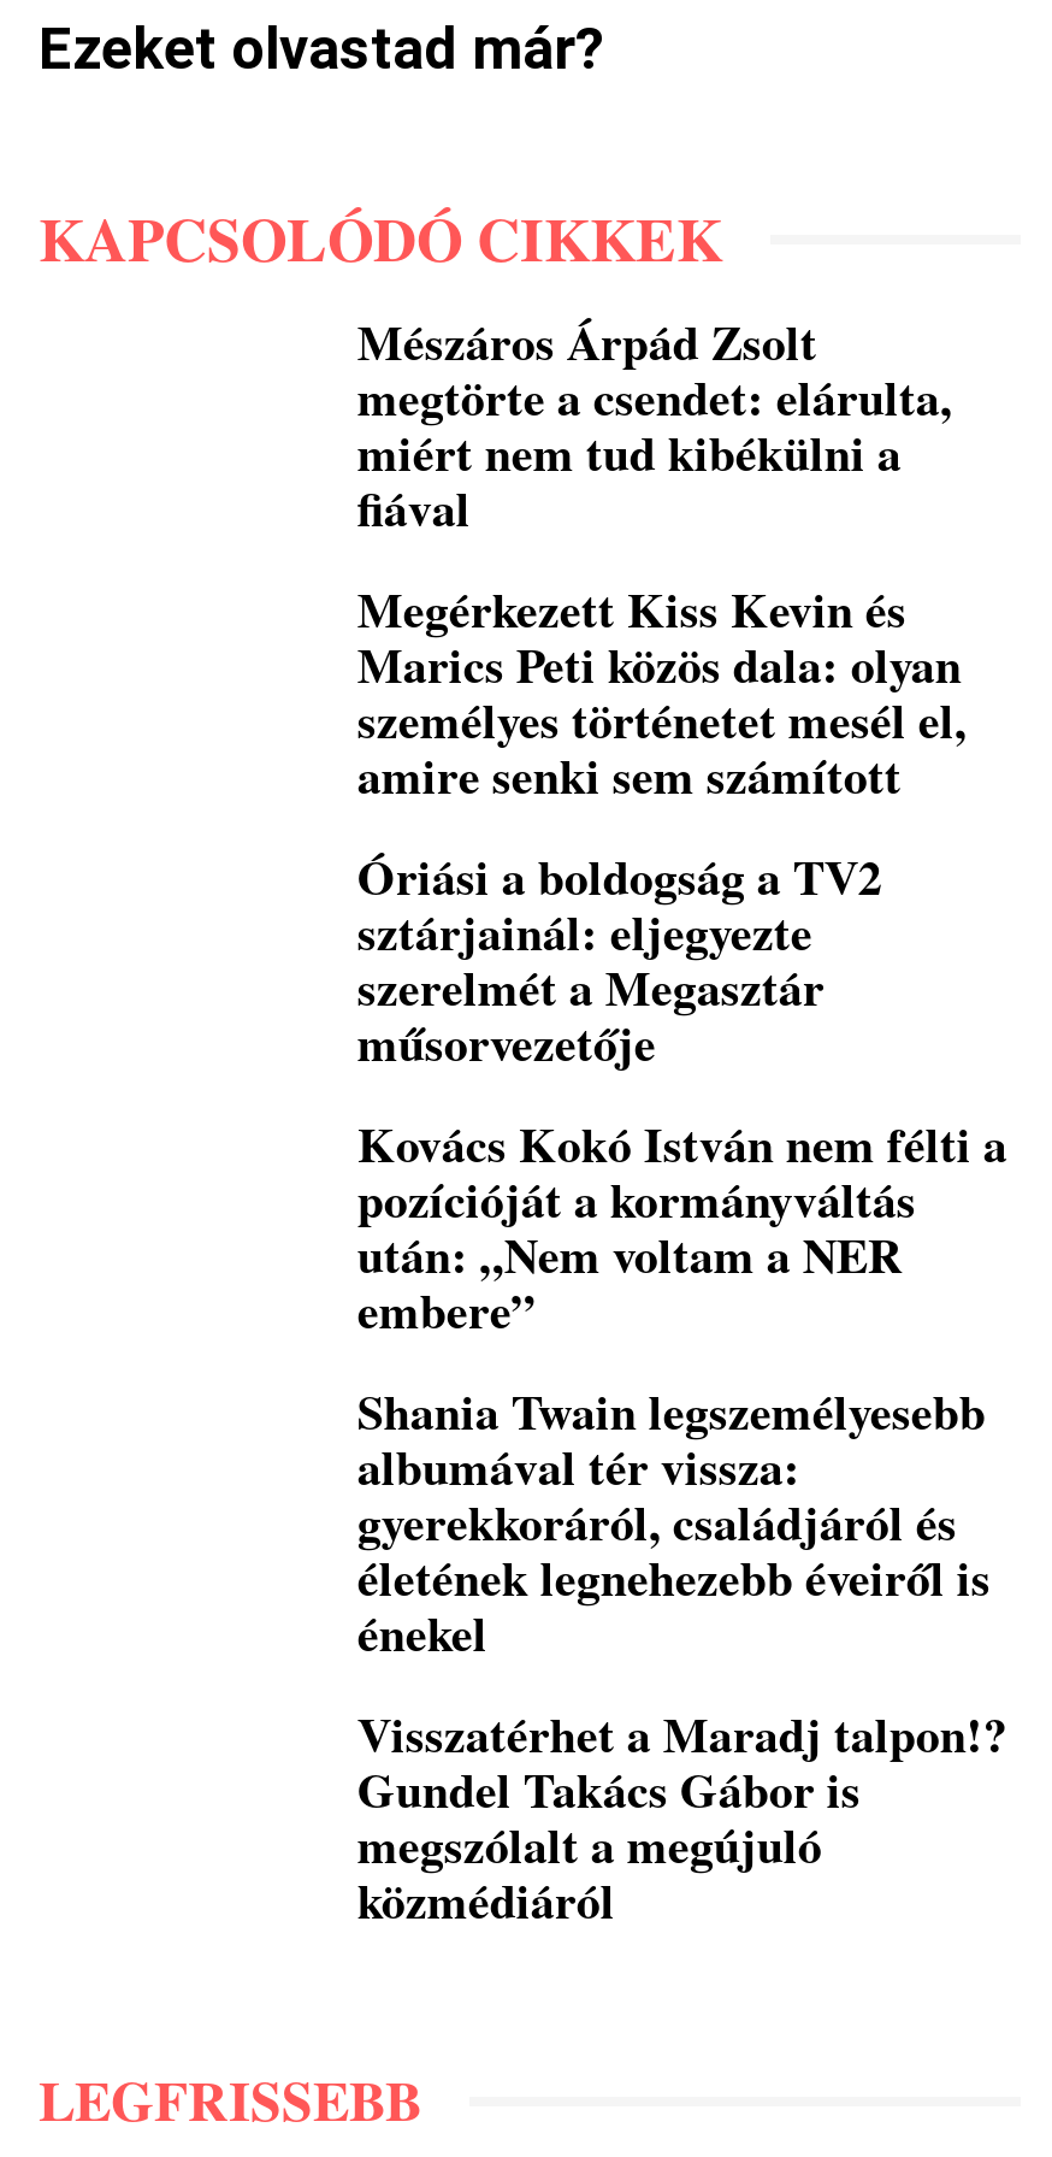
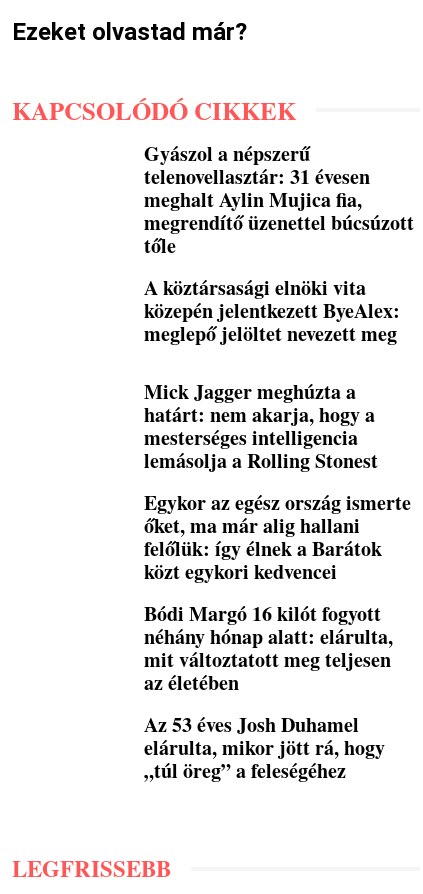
[357,307,1007,1935] Mészáros Árpád Zsolt | megtörte a csendet: elárulta, | miért nem tud kibékülni a | fiával | Megérkezett Kiss Kevin és | Marics Peti közös dala: olyan | személyes történetet mesél el, | amire senki sem számított | Óriási a boldogság a TV2 | sztárjainál: eljegyezte | szerelmét a Megasztár | műsorvezetője | Kovács Kokó István nem félti a | pozícióját a kormányváltás | után: „Nem voltam a NER | embere” | Shania Twain legszemélyesebb | albumával tér vissza: | gyerekkoráról, családjáról és | életének legnehezebb éveiről is | énekel | Visszatérhet a Maradj talpon!? | Gundel Takács Gábor is | megszólalt a megújuló | közmédiáról -> [144,139,414,785] Gyászol a népszerű | telenovellasztár: 31 évesen | meghalt Aylin Mujica fia, | megrendítő üzenettel búcsúzott | tőle | A köztársasági elnöki vita | közepén jelentkezett ByeAlex: | meglepő jelöltet nevezett meg | Mick Jagger meghúzta a | határt: nem akarja, hogy a | mesterséges intelligencia | lemásolja a Rolling Stonest | Egykor az egész ország ismerte | őket, ma már alig hallani | felőlük: így élnek a Barátok | közt egykori kedvencei | Bódi Margó 16 kilót fogyott | néhány hónap alatt: elárulta, | mit változtatott meg teljesen | az életében | Az 53 éves Josh Duhamel | elárulta, mikor jött rá, hogy | „túl öreg” a feleségéhez

